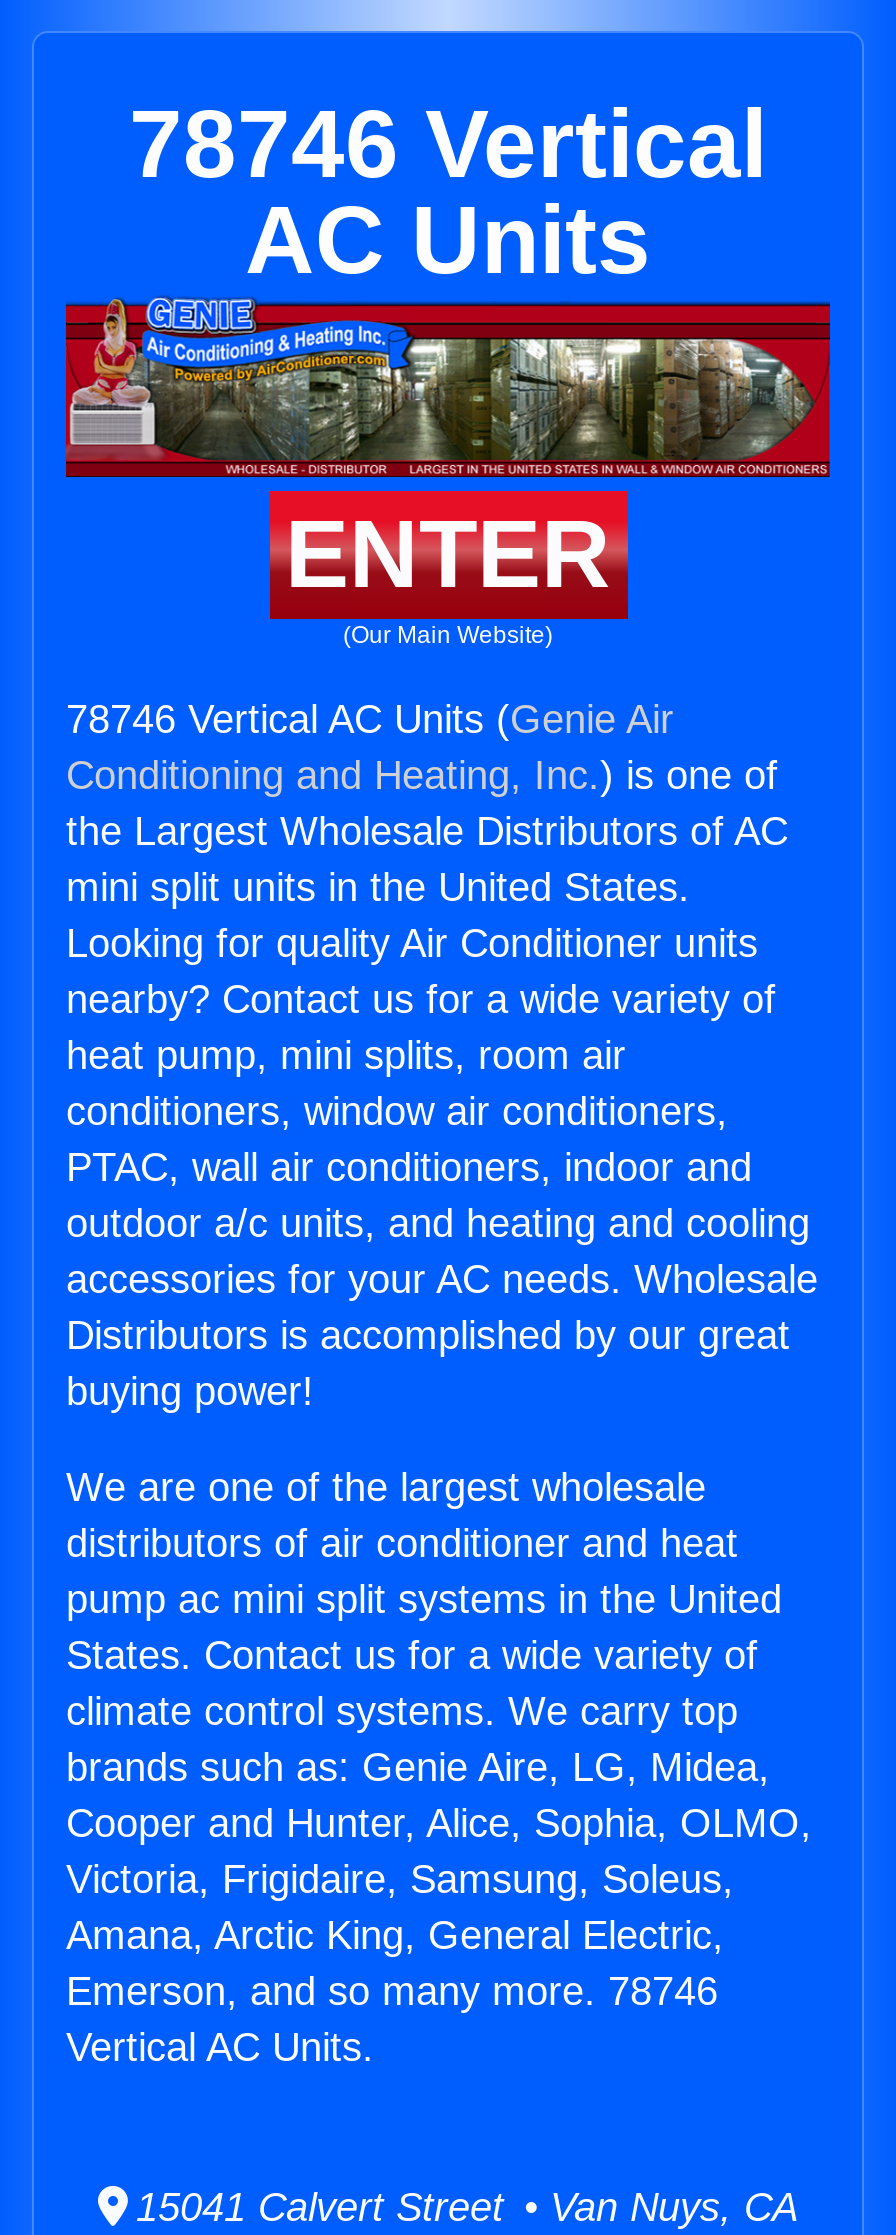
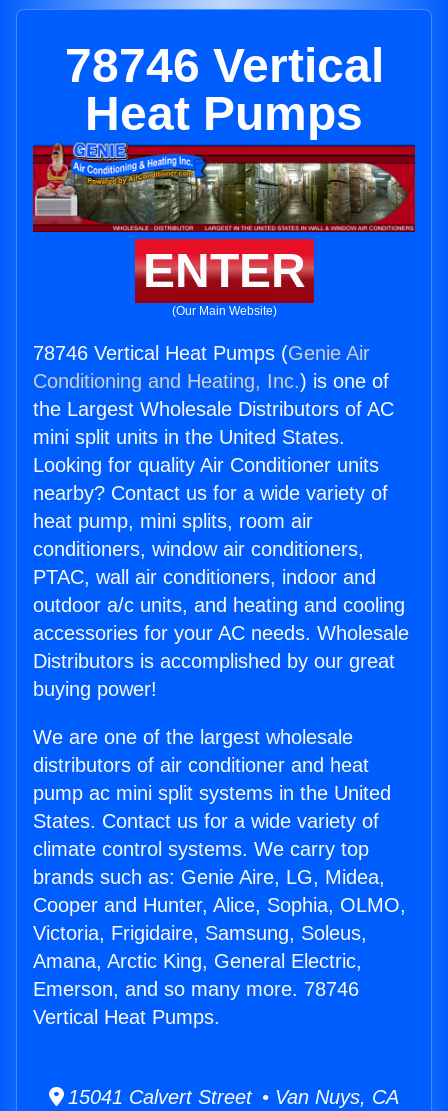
[245,187,651,293] AC Units -> [85,87,363,140] Heat Pumps
[66,697,674,741] 78746 Vertical AC Units (Genie Air -> [33,342,370,364] 78746 Vertical Heat Pumps (Genie Air
[66,2025,374,2069] Vertical AC Units. -> [33,1006,220,1028] Vertical Heat Pumps.

